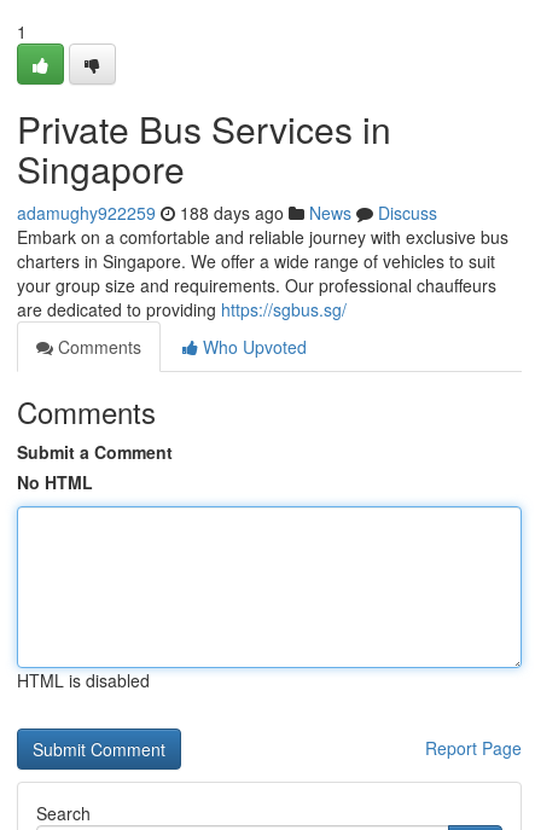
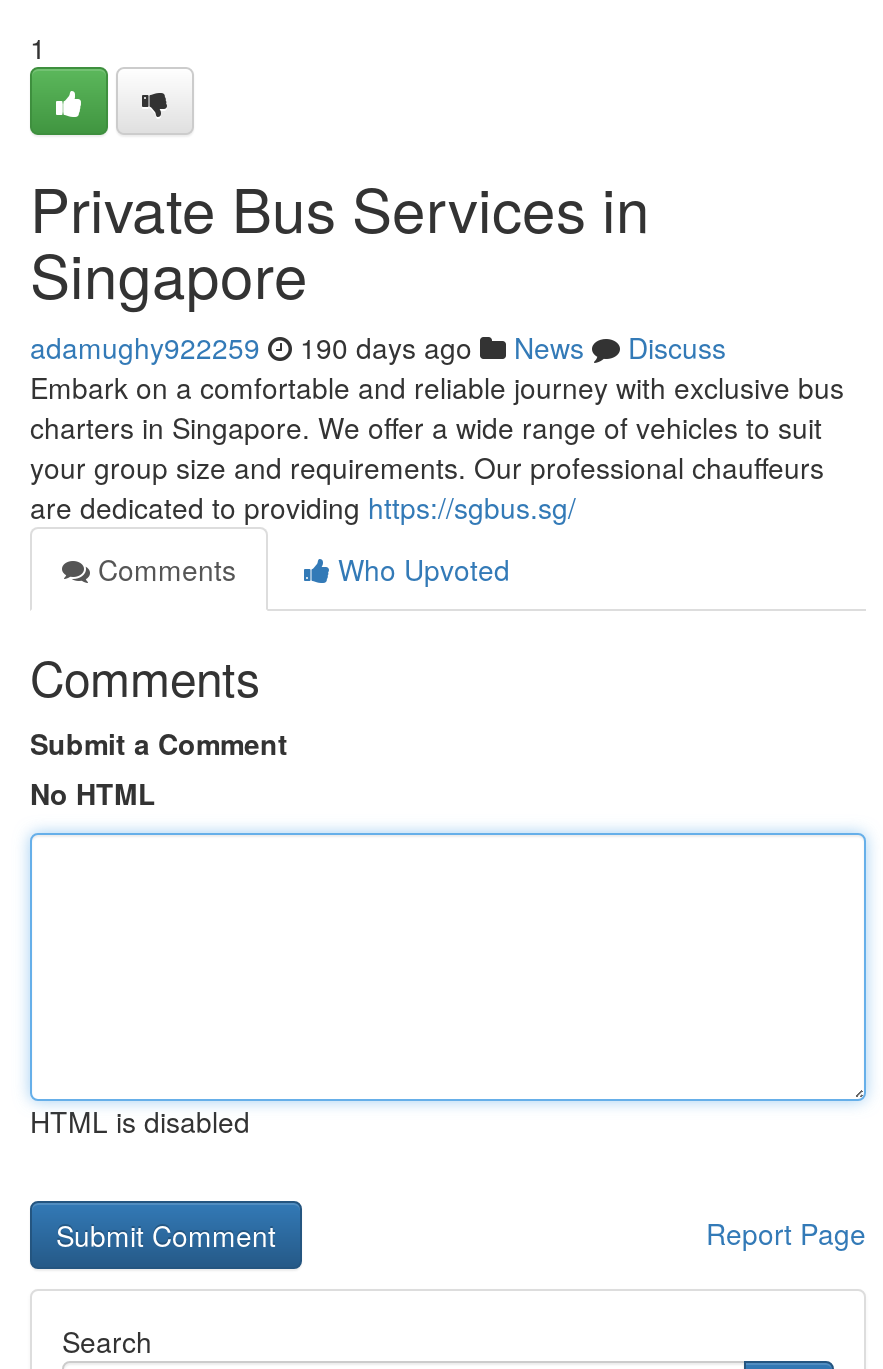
[17,201,437,225] adamughy922259 188 days ago News Discuss -> [30,327,726,367] adamughy922259 190 days ago News Discuss

